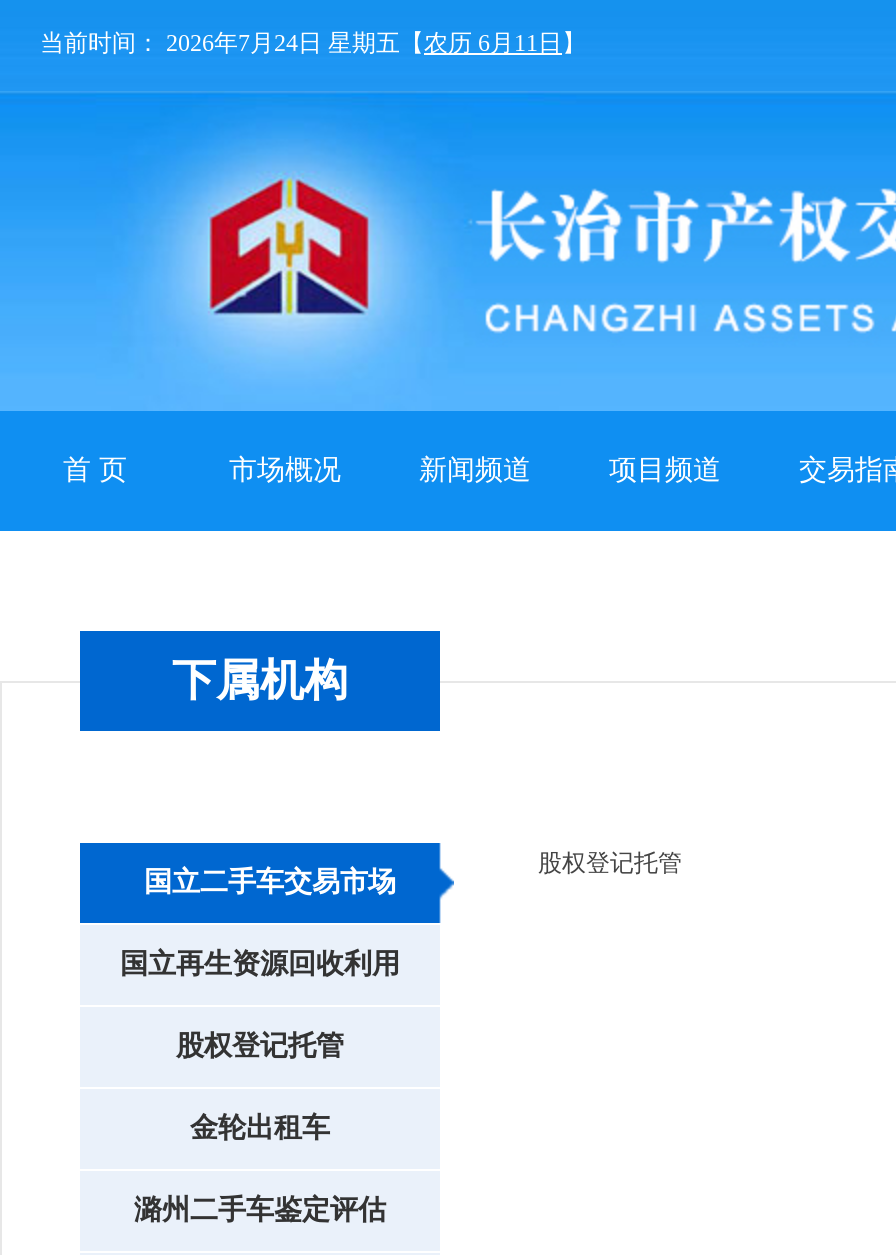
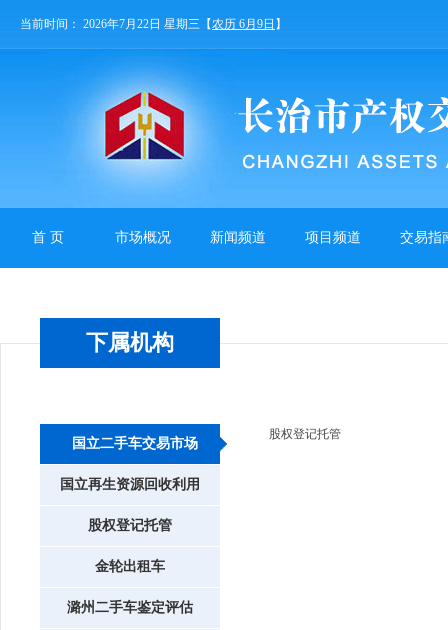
[40,29,586,57] 当前时间：2026年7月24日 星期五【农历 6月11日】 -> [20,17,287,31] 当前时间：2026年7月22日 星期三【农历 6月9日】

